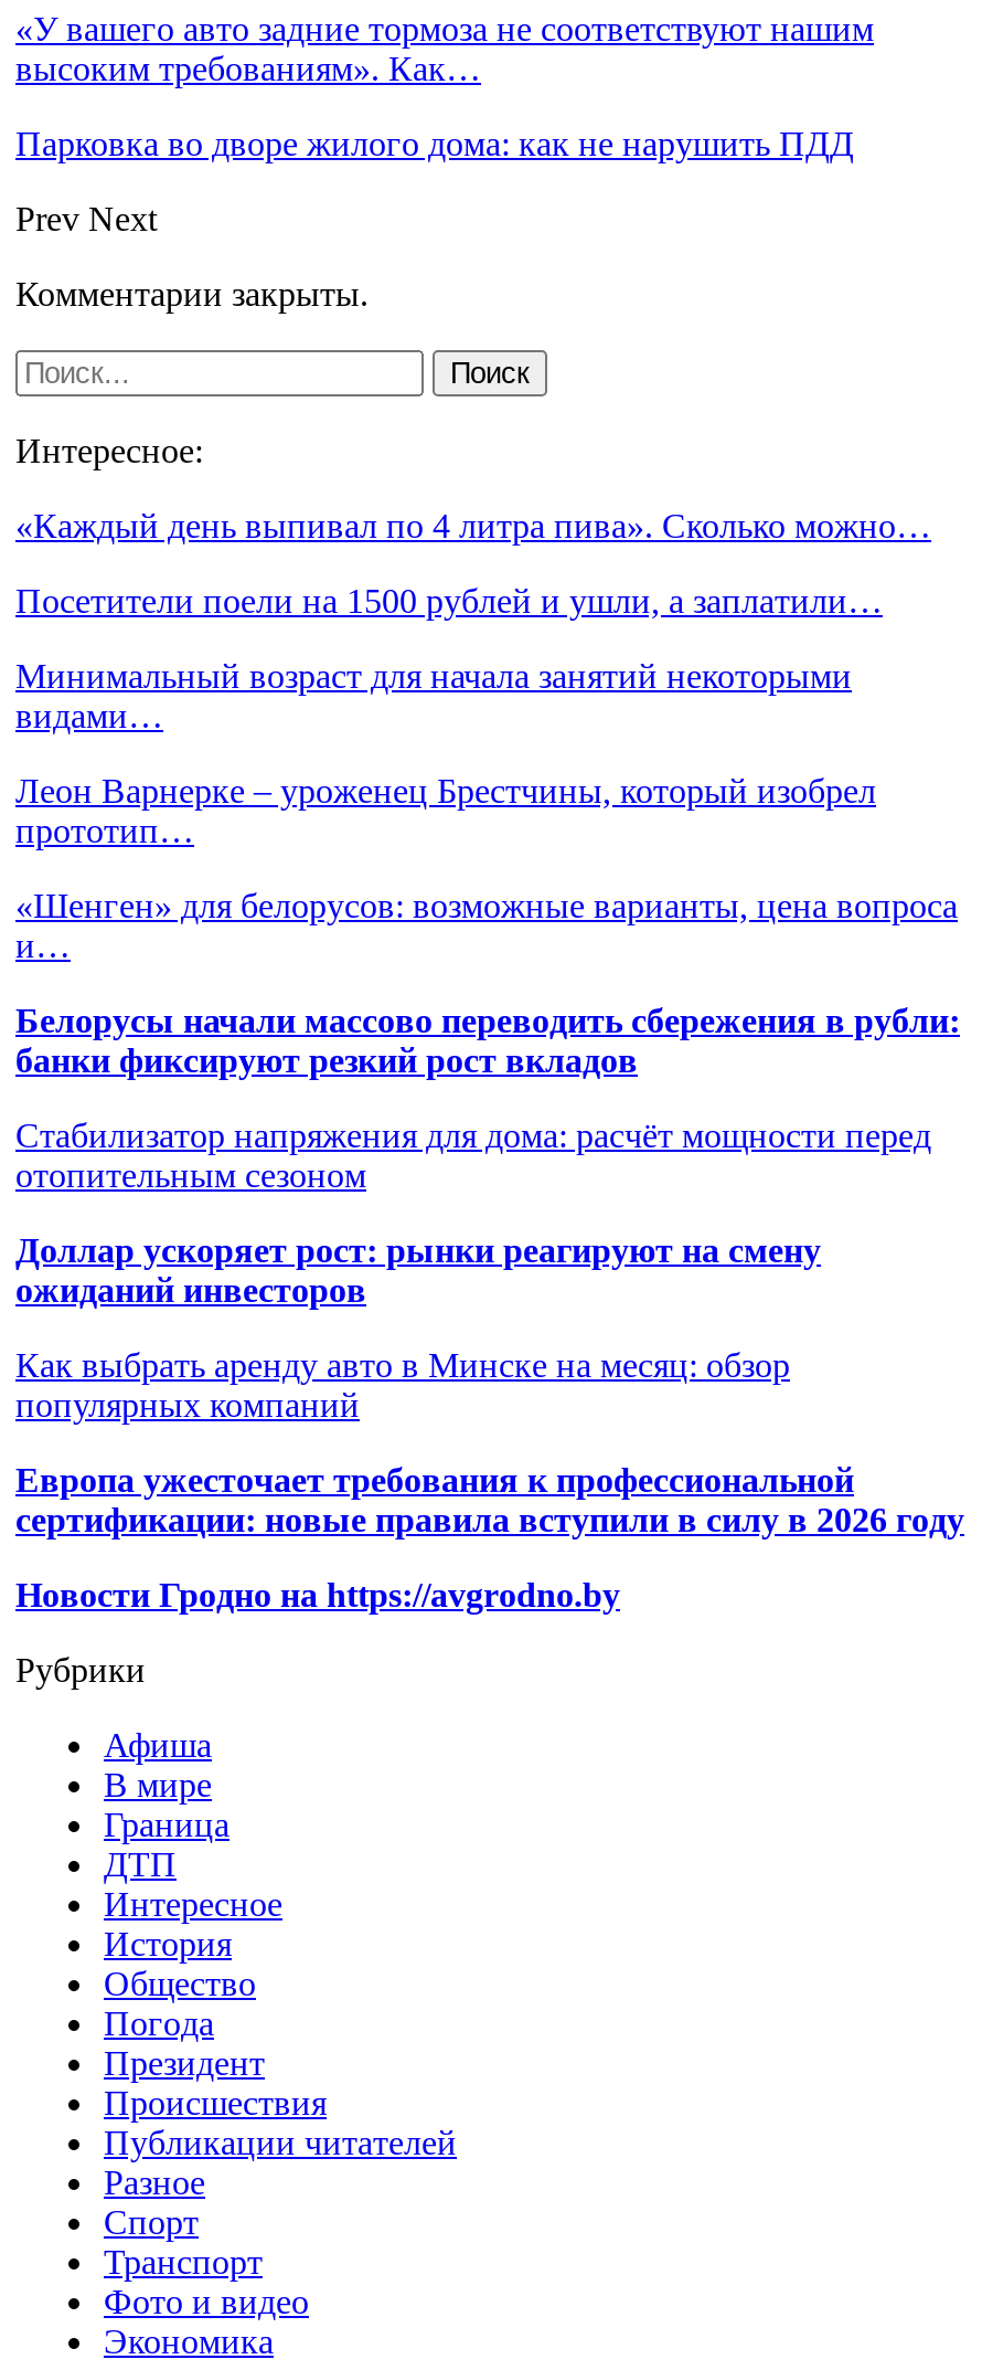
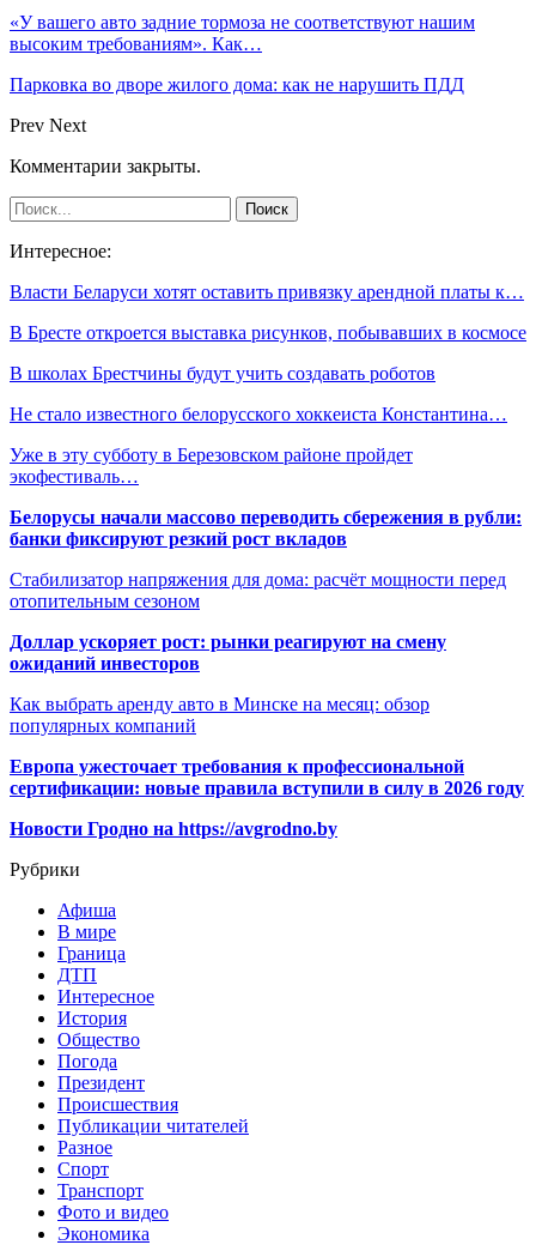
[15,506,931,544] «Каждый день выпивал по 4 литра пива». Сколько можно… -> [10,281,524,302] Власти Беларуси хотят оставить привязку арендной платы к…
[15,582,883,619] Посетители поели на 1500 рублей и ушли, а заплатили… -> [10,322,526,342] В Бресте откроется выставка рисунков, побывавших в космосе
[15,657,852,734] Минимальный возраст для начала занятий некоторыми | видами… -> [10,363,435,383] В школах Брестчины будут учить создавать роботов
[15,772,876,849] Леон Варнерке – уроженец Брестчины, который изобрел | прототип… -> [10,404,507,424] Не стало известного белорусского хоккеиста Константина…
[15,886,958,964] «Шенген» для белорусов: возможные варианты, цена вопроса | и… -> [10,444,413,486] Уже в эту субботу в Березовском районе пройдет | экофестиваль…

